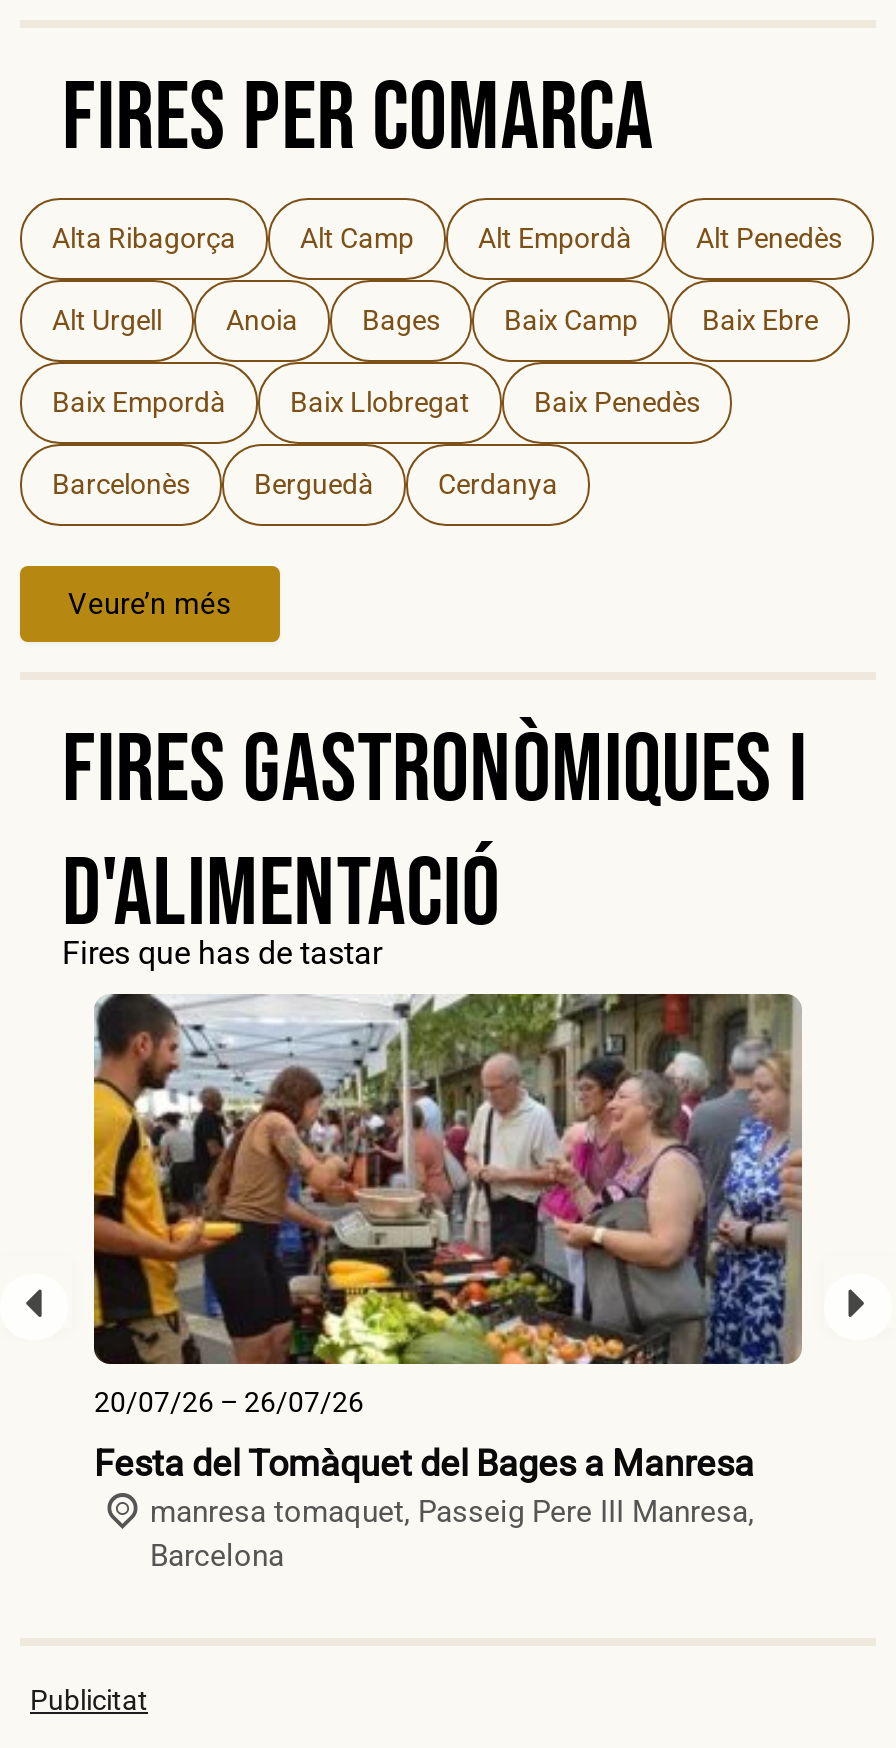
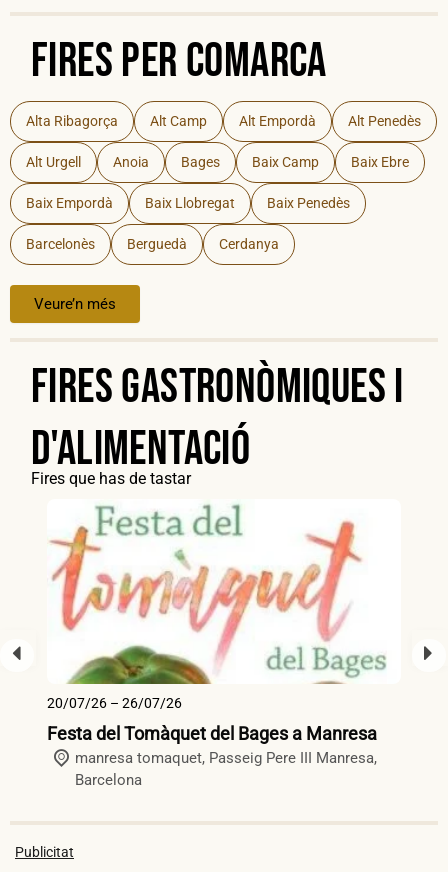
[92,992,804,1366] [image] -> [47,499,401,685] [image]

